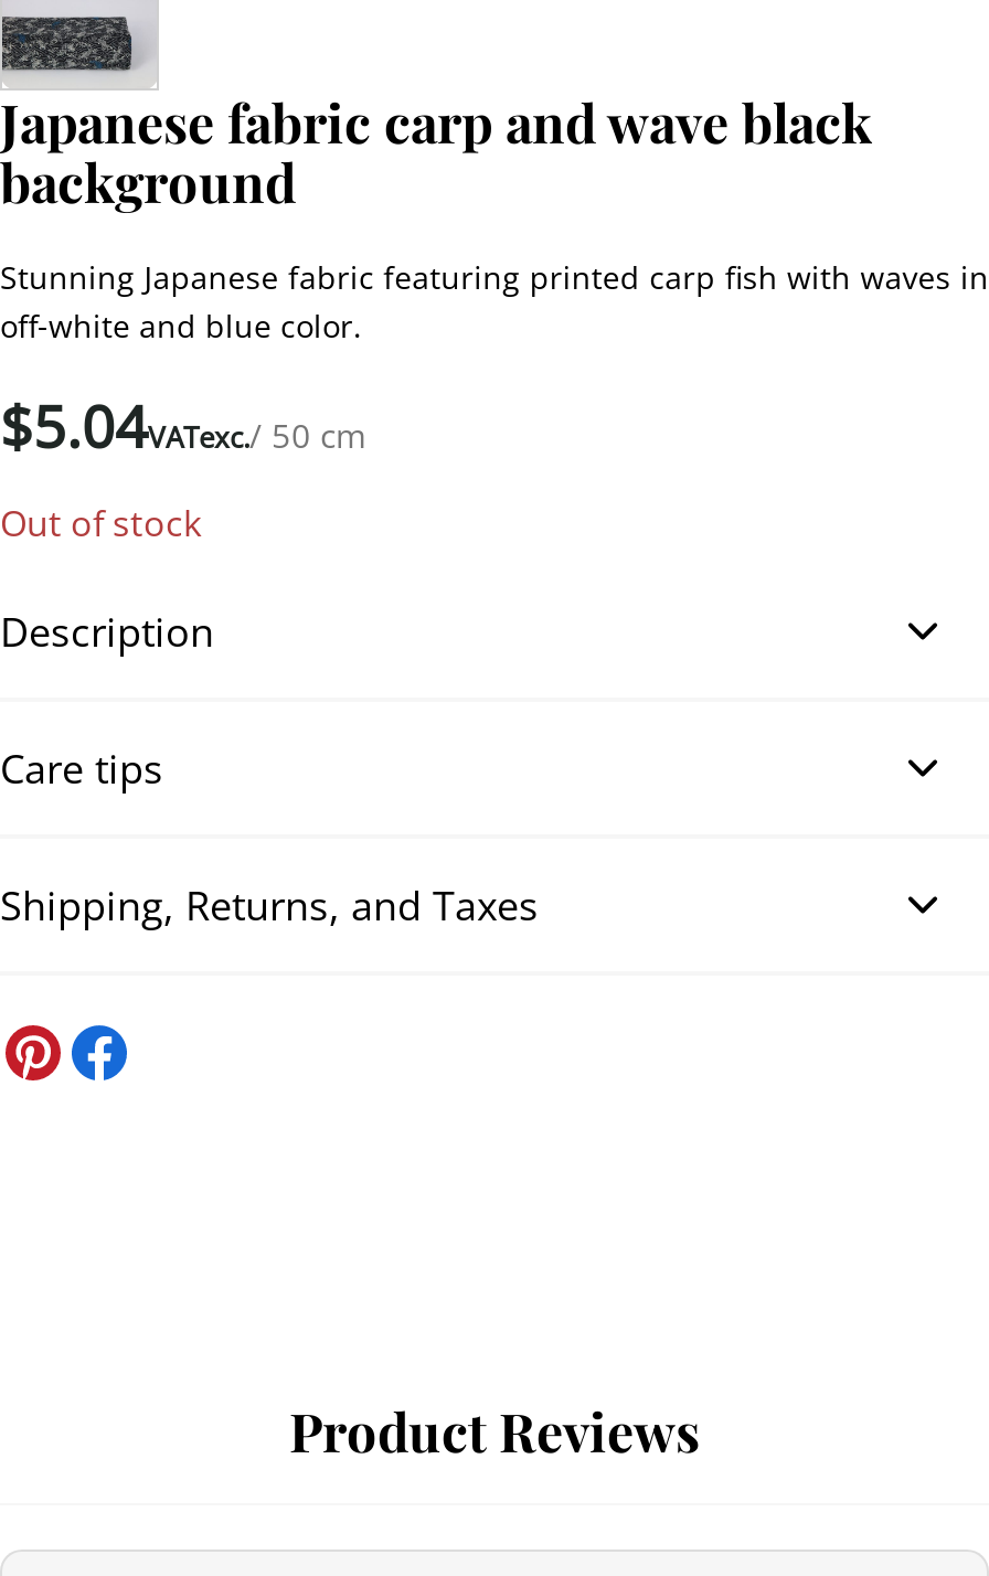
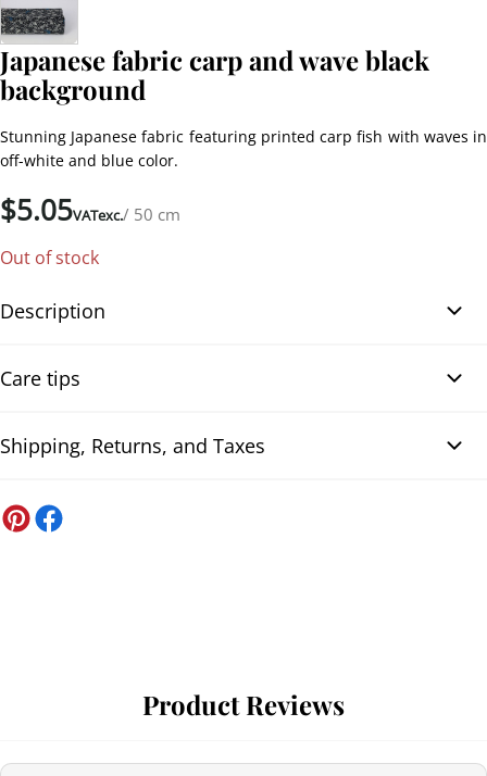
[0,389,366,464] $5.04VATexc. / 50 cm -> [0,192,180,228] $5.05VATexc. / 50 cm

